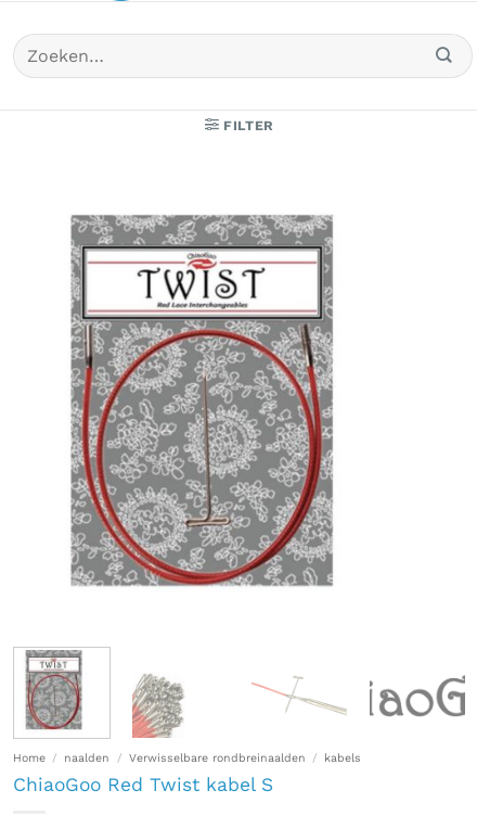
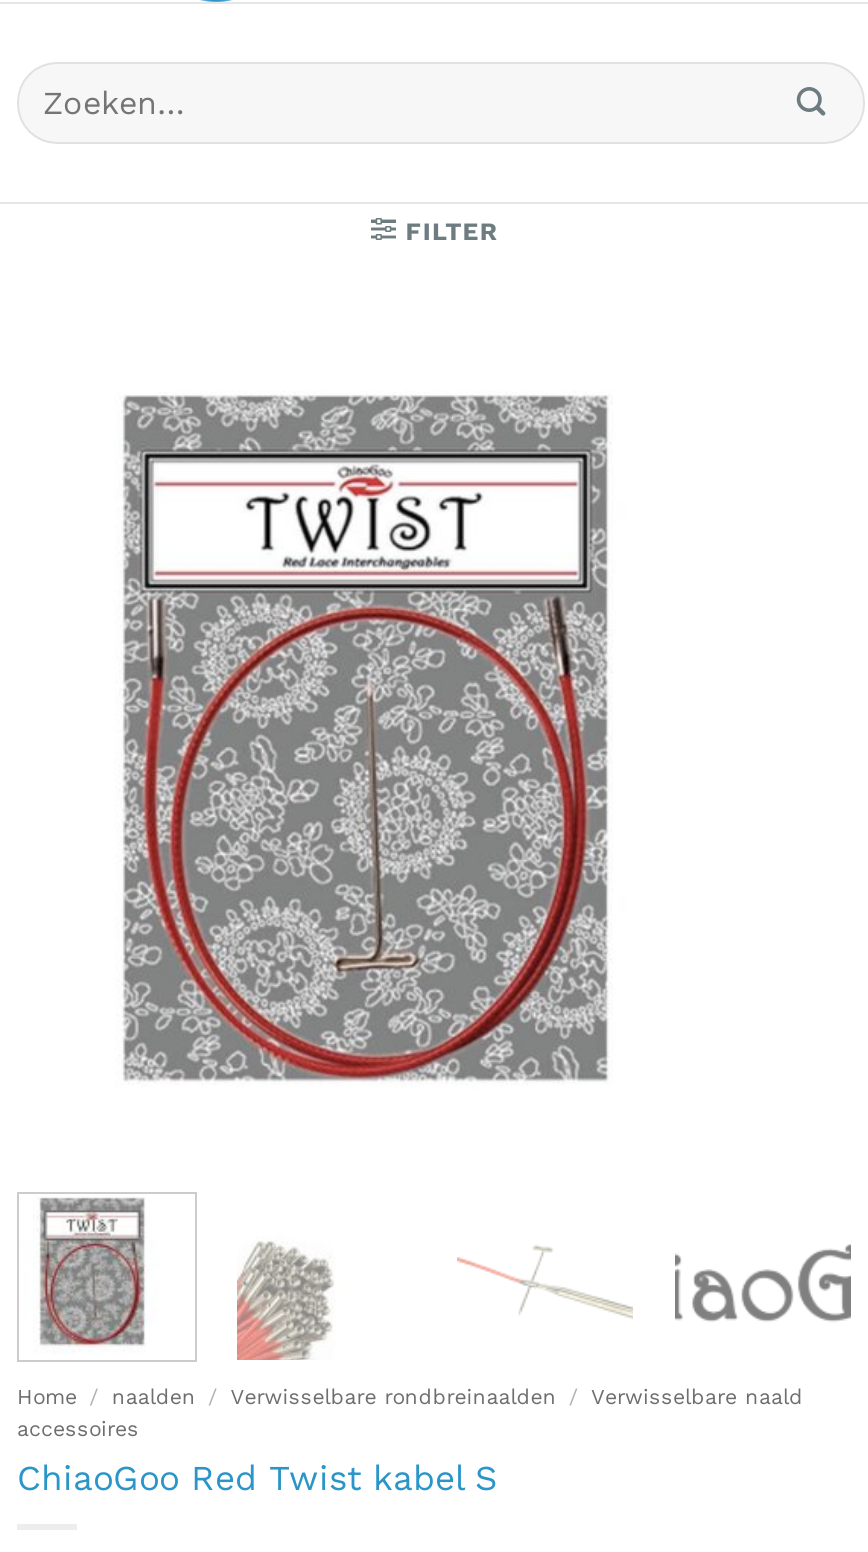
[13,751,361,765] Home / naalden / Verwisselbare rondbreinaalden / kabels -> [17,1383,803,1441] Home / naalden / Verwisselbare rondbreinaalden / Verwisselbare naald | accessoires

